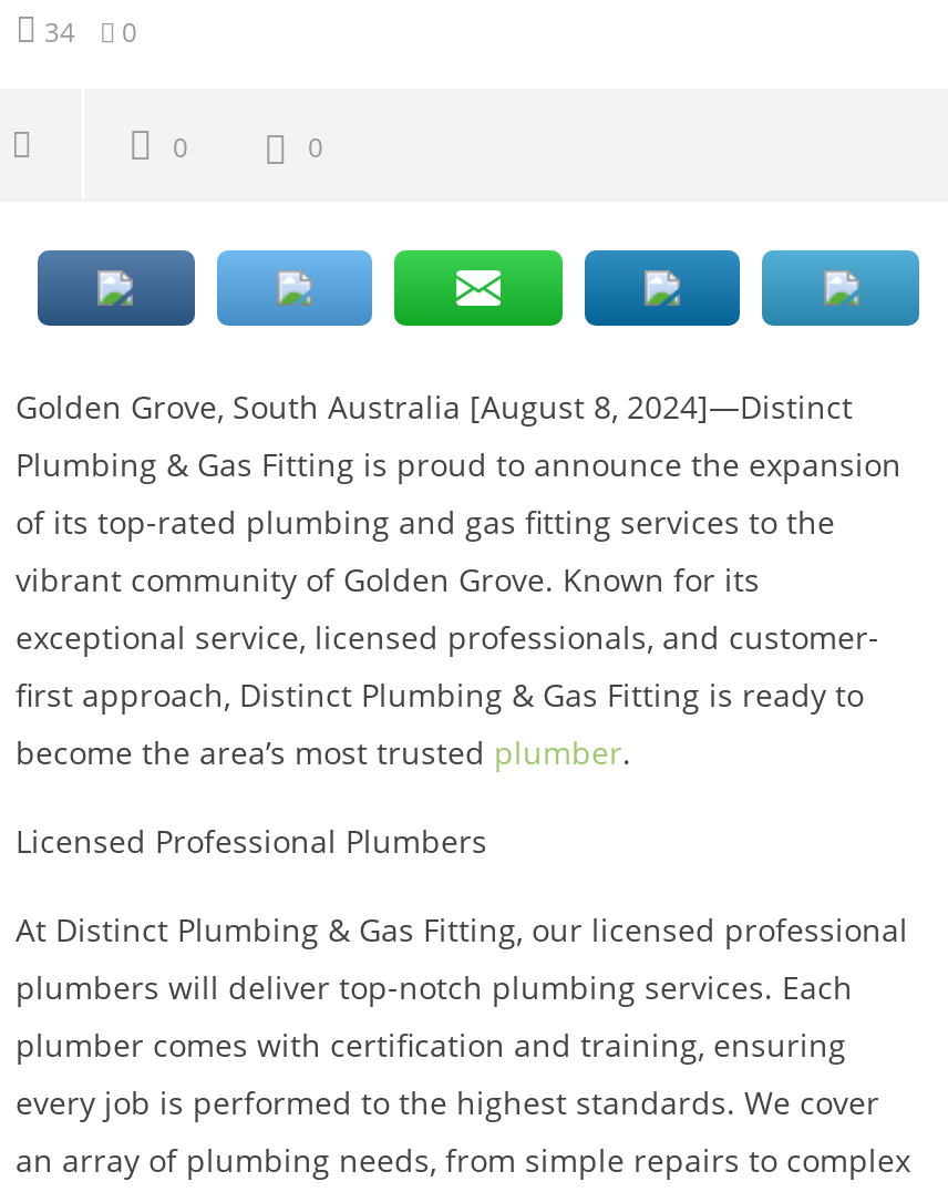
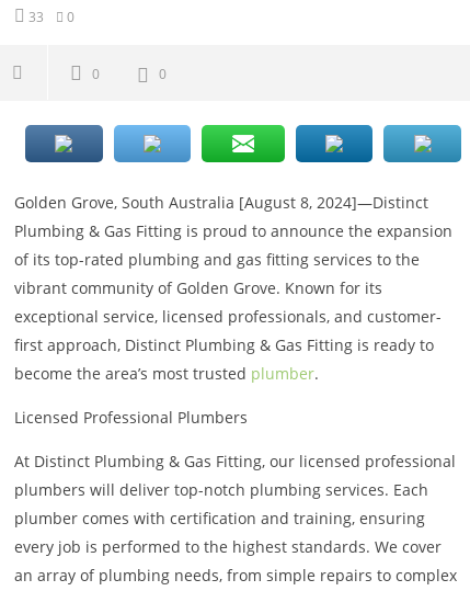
[44,13,137,51] 34 0 -> [28,8,74,26] 33 0

